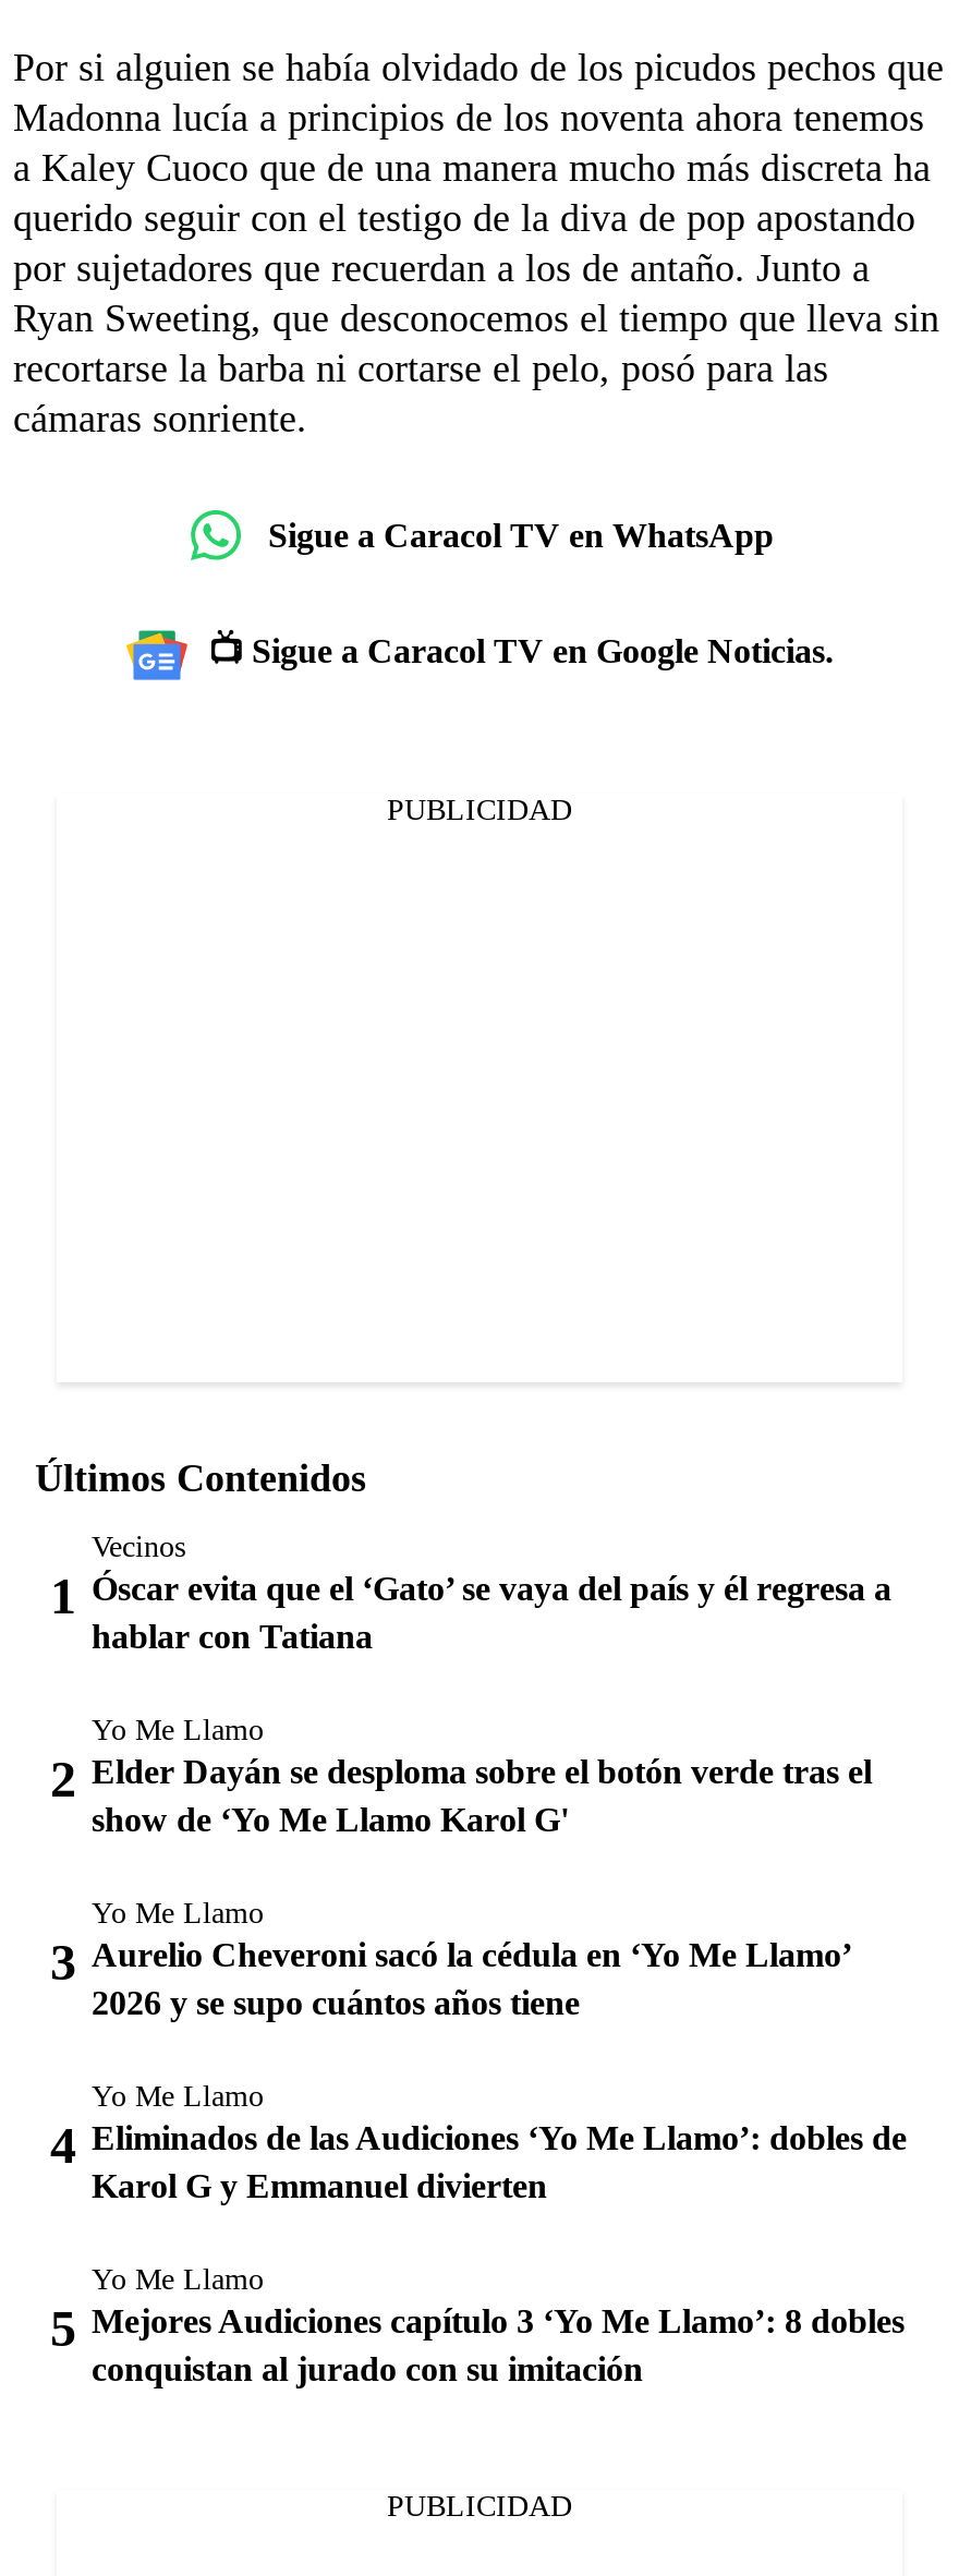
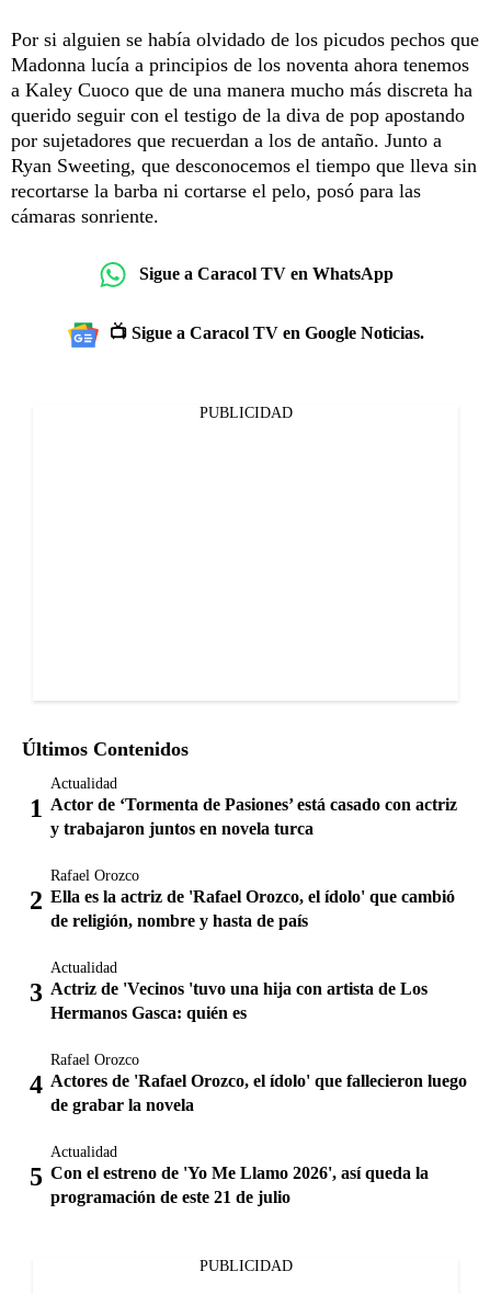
[92,1532,891,1656] Vecinos | Óscar evita que el ‘Gato’ se vaya del país y él regresa a | hablar con Tatiana -> [50,775,457,837] Actualidad | Actor de ‘Tormenta de Pasiones’ está casado con actriz | y trabajaron juntos en novela turca
[92,1715,872,1839] Yo Me Llamo | Elder Dayán se desploma sobre el botón verde tras el | show de ‘Yo Me Llamo Karol G' -> [50,867,455,929] Rafael Orozco | Ella es la actriz de 'Rafael Orozco, el ídolo' que cambió | de religión, nombre y hasta de país
[92,1898,850,2022] Yo Me Llamo | Aurelio Cheveroni sacó la cédula en ‘Yo Me Llamo’ | 2026 y se supo cuántos años tiene -> [50,959,428,1022] Actualidad | Actriz de 'Vecinos 'tuvo una hija con artista de Los | Hermanos Gasca: quién es
[92,2081,907,2206] Yo Me Llamo | Eliminados de las Audiciones ‘Yo Me Llamo’: dobles de | Karol G y Emmanuel divierten -> [50,1051,467,1114] Rafael Orozco | Actores de 'Rafael Orozco, el ídolo' que fallecieron luego | de grabar la novela
[92,2264,905,2389] Yo Me Llamo | Mejores Audiciones capítulo 3 ‘Yo Me Llamo’: 8 dobles | conquistan al jurado con su imitación -> [50,1143,429,1206] Actualidad | Con el estreno de 'Yo Me Llamo 2026', así queda la | programación de este 21 de julio

